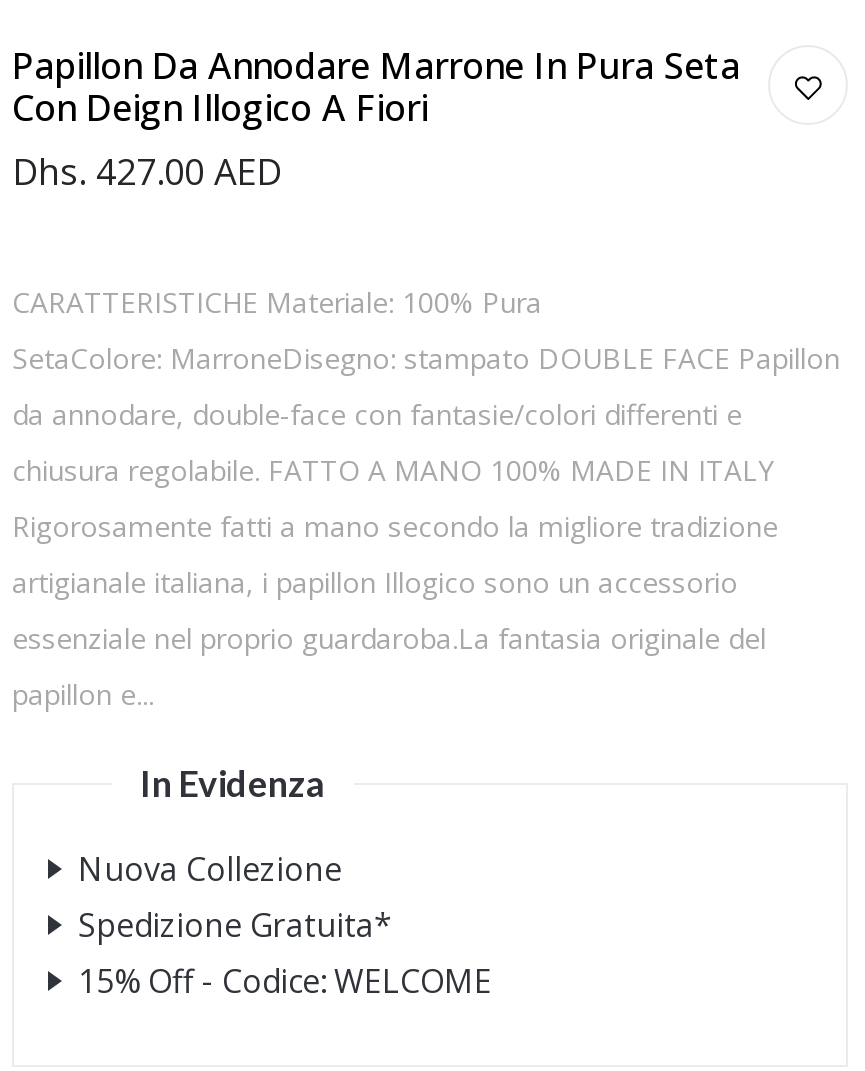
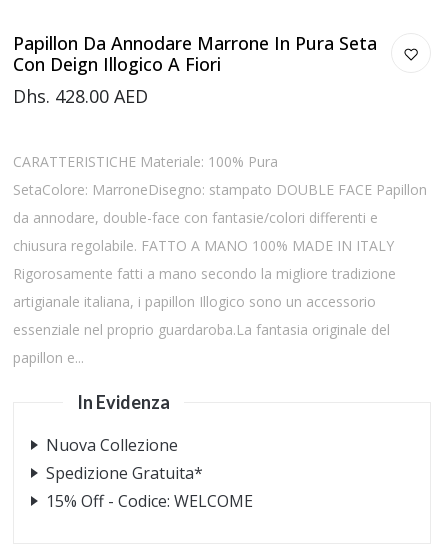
[12,146,282,194] Dhs. 427.00 AED -> [13,84,148,108] Dhs. 428.00 AED

